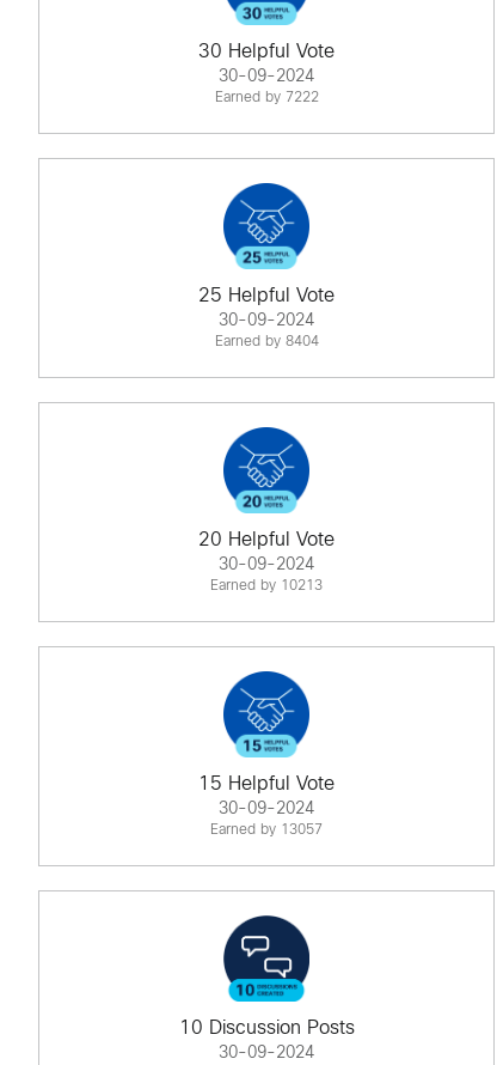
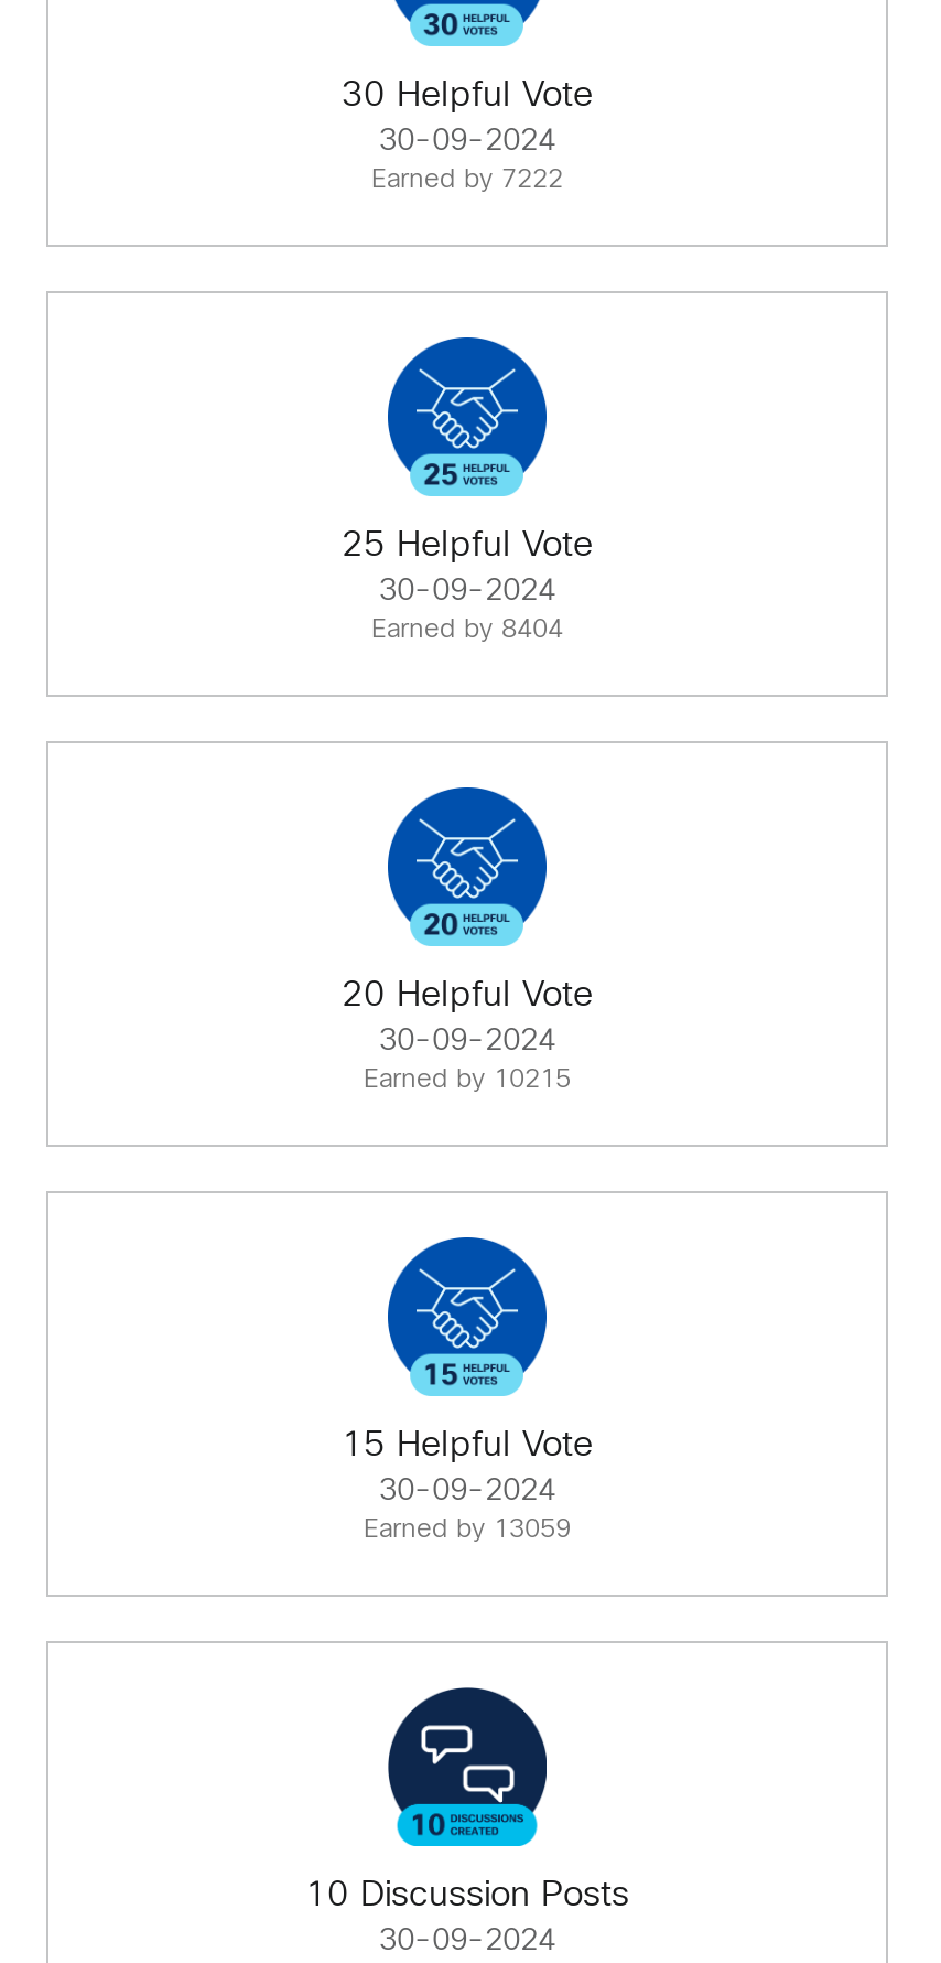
[210,579,323,594] Earned by 10213 -> [364,1068,571,1094] Earned by 10215
[210,823,323,838] Earned by 13057 -> [364,1517,571,1544] Earned by 13059

